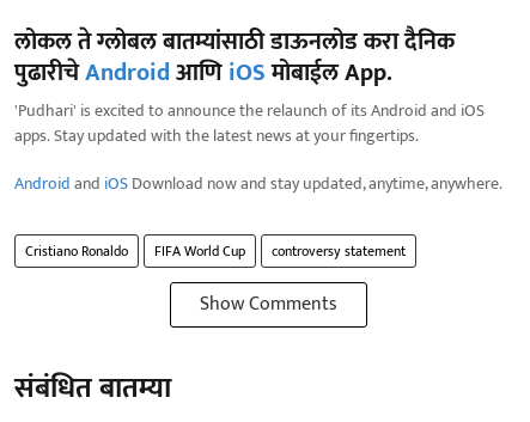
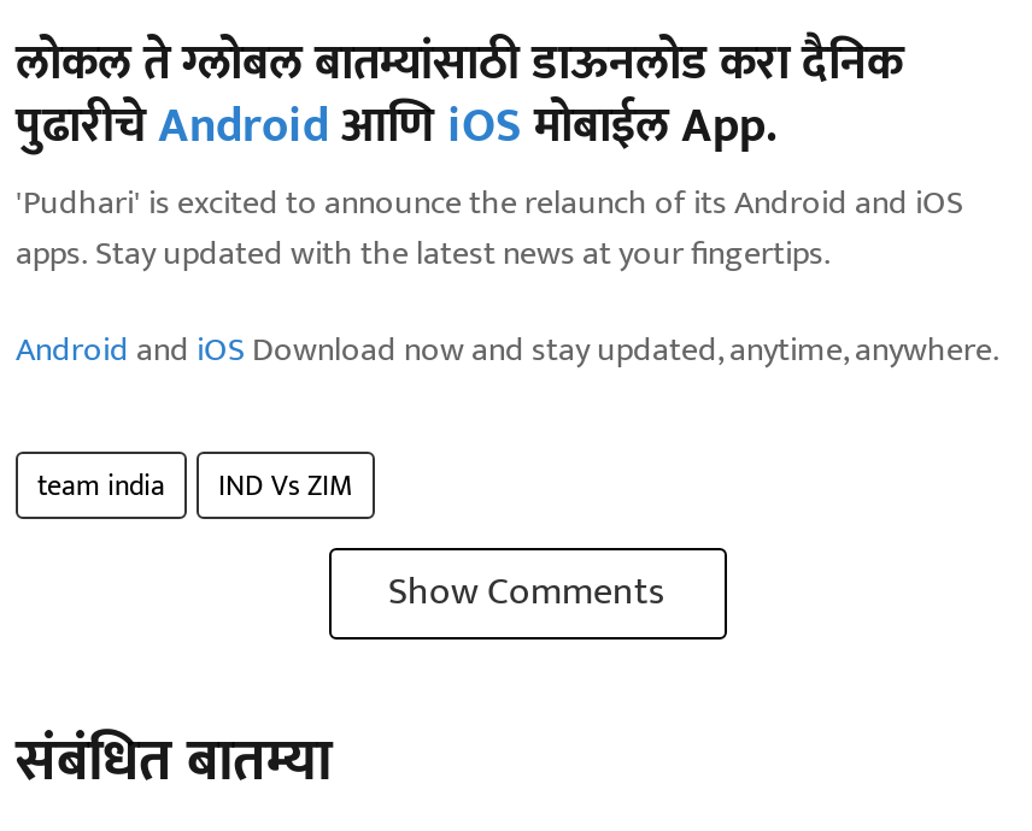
[25,239,406,263] Cristiano Ronaldo | FIFA World Cup | controversy statement -> [37,461,353,509] team india | IND Vs ZIM

